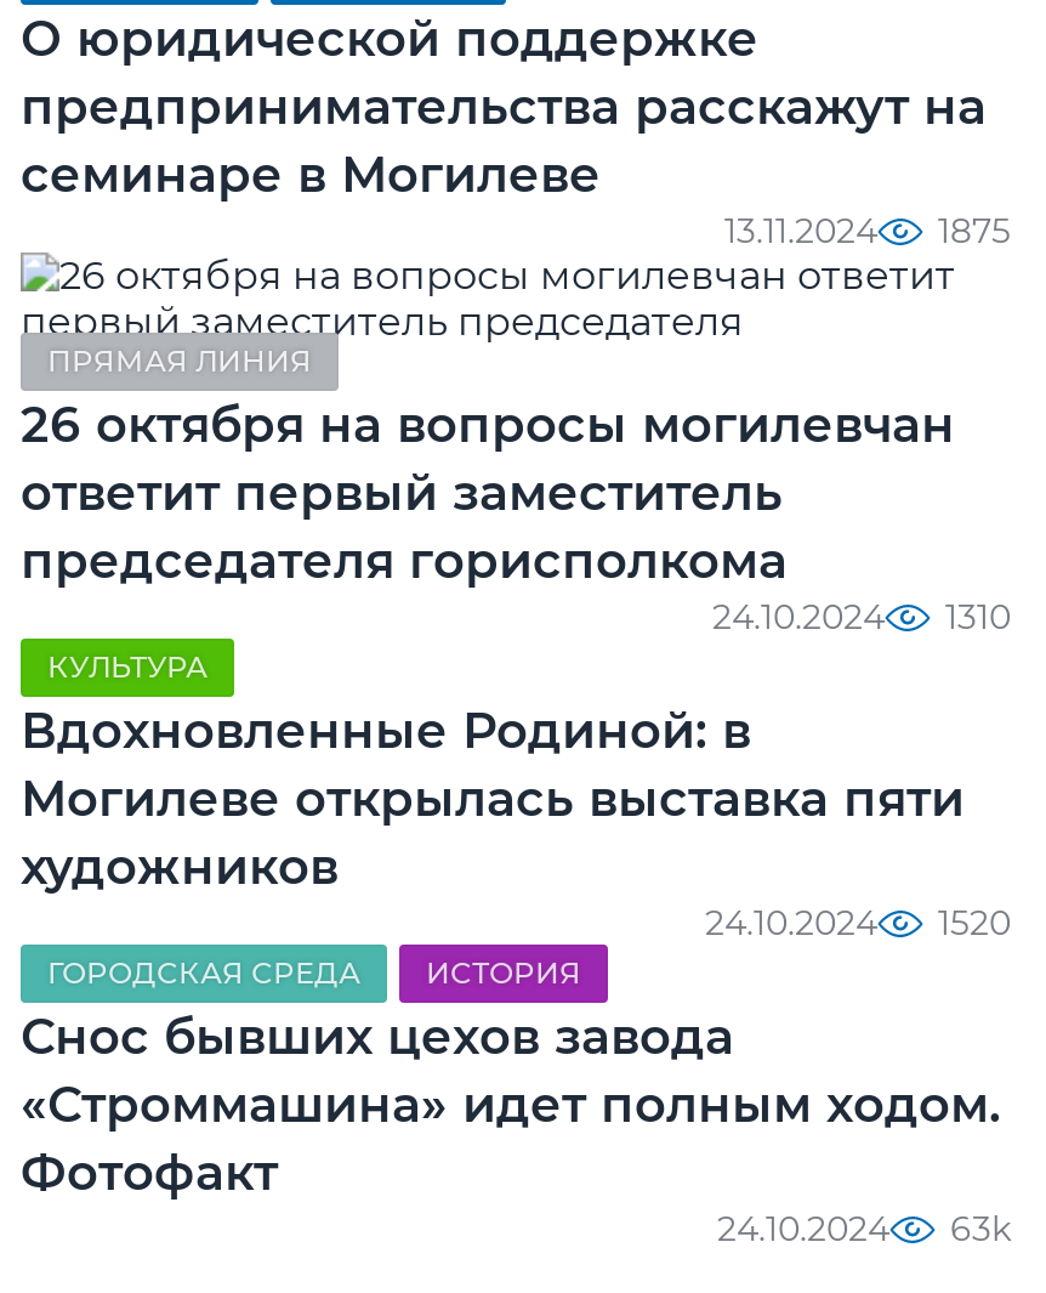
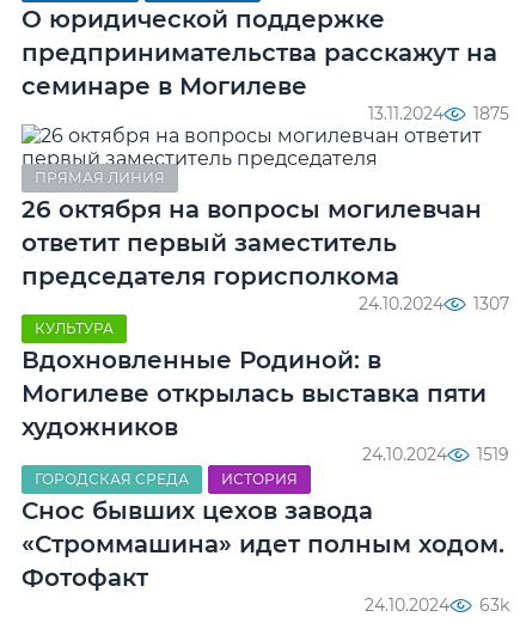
[712,595,1011,639] 24.10.2024 1310 -> [359,293,509,314] 24.10.2024 1307
[705,901,1011,945] 24.10.2024 1520 -> [362,444,509,465] 24.10.2024 1519

